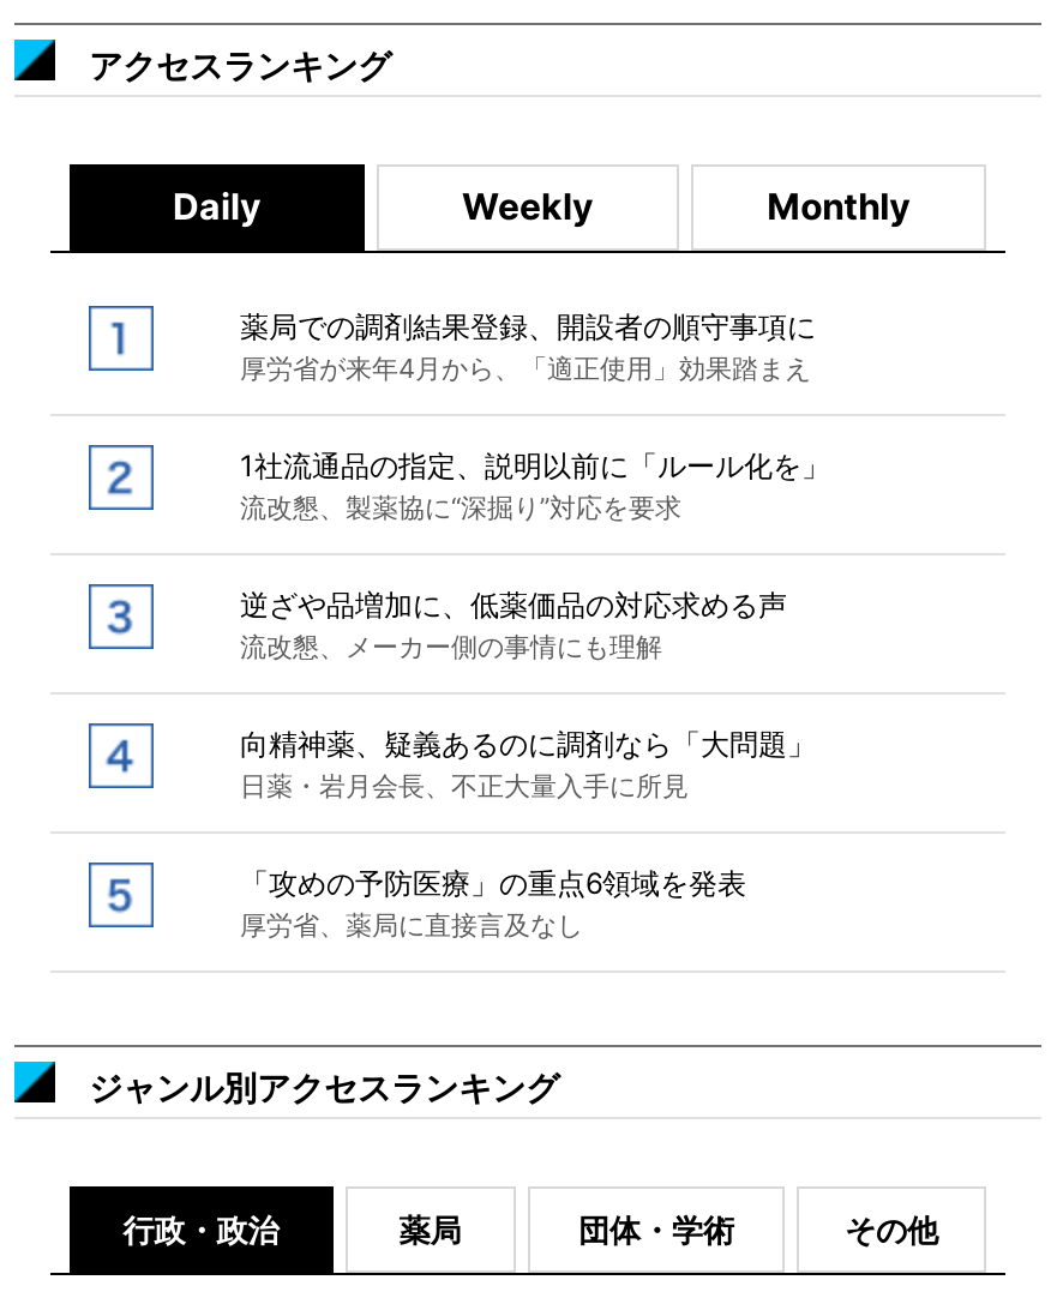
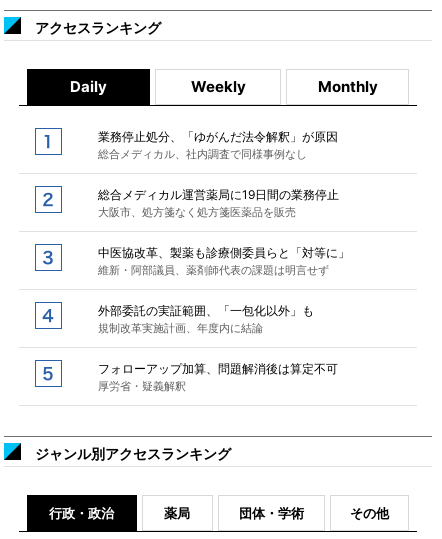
[240,308,816,385] 薬局での調剤結果登録、開設者の順守事項に | 厚労省が来年4月から、「適正使用」効果踏まえ -> [98,129,338,161] 業務停止処分、「ゆがんだ法令解釈」が原因 | 総合メディカル、社内調査で同様事例なし
[240,447,830,524] 1社流通品の指定、説明以前に「ルール化を」 | 流改懇、製薬協に“深掘り”対応を要求 -> [98,187,339,219] 総合メディカル運営薬局に19日間の業務停止 | 大阪市、処方箋なく処方箋医薬品を販売
[240,587,787,663] 逆ざや品増加に、低薬価品の対応求める声 | 流改懇、メーカー側の事情にも理解 -> [98,245,350,277] 中医協改革、製薬も診療側委員らと「対等に」 | 維新・阿部議員、薬剤師代表の課題は明言せず
[240,726,816,803] 向精神薬、疑義あるのに調剤なら「大問題」 | 日薬・岩月会長、不正大量入手に所見 -> [98,303,314,335] 外部委託の実証範囲、「一包化以外」も | 規制改革実施計画、年度内に結論
[240,865,746,942] 「攻めの予防医療」の重点6領域を発表 | 厚労省、薬局に直接言及なし -> [98,361,338,393] フォローアップ加算、問題解消後は算定不可 | 厚労省・疑義解釈

